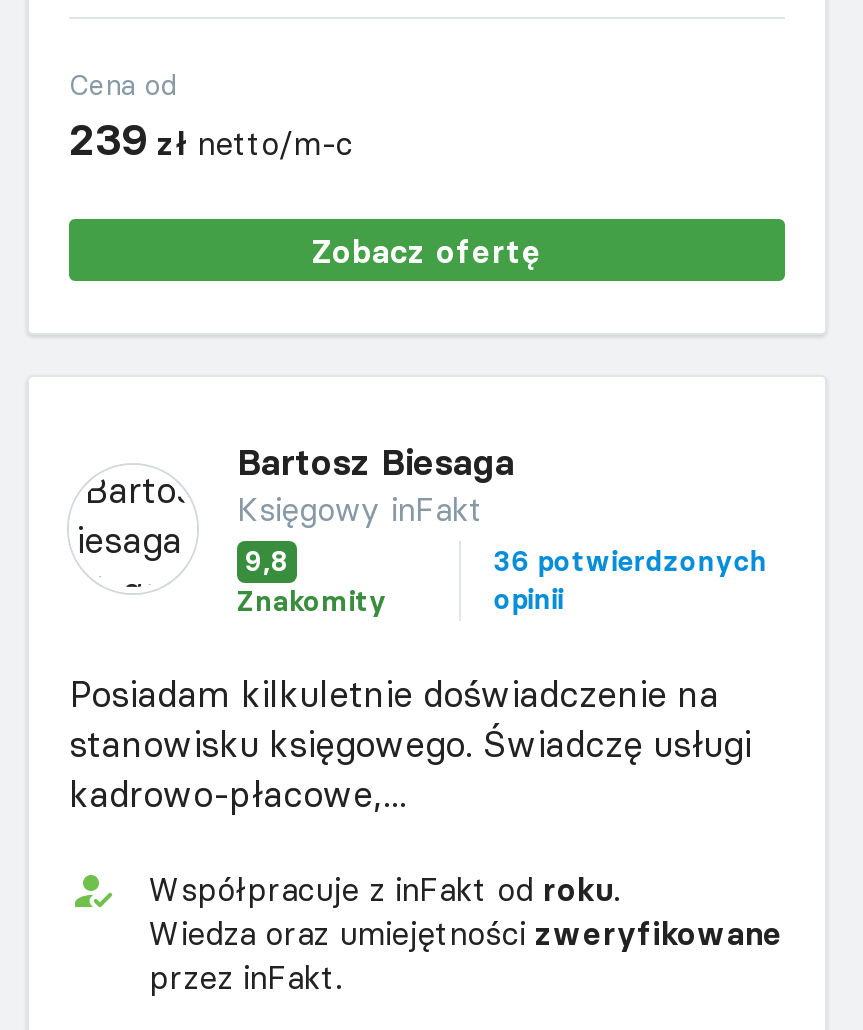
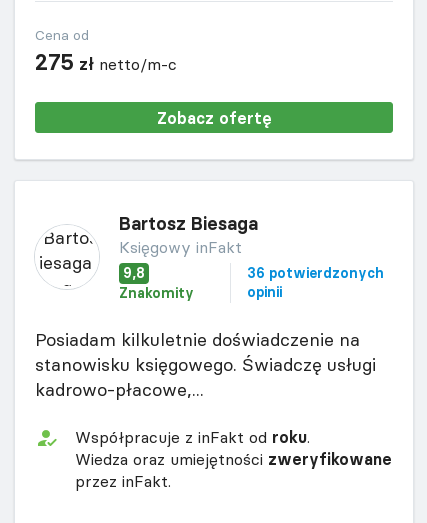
[69,113,353,167] 239 zł netto/m-c -> [35,49,177,76] 275 zł netto/m-c

